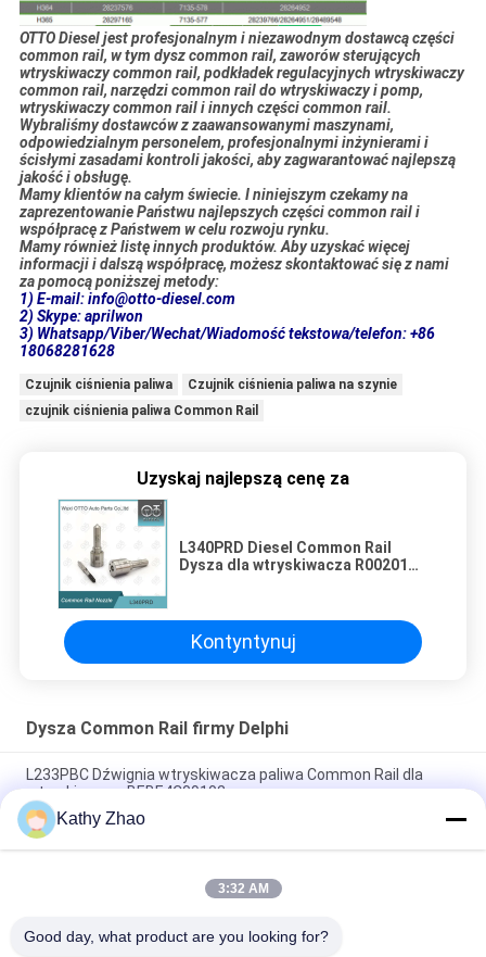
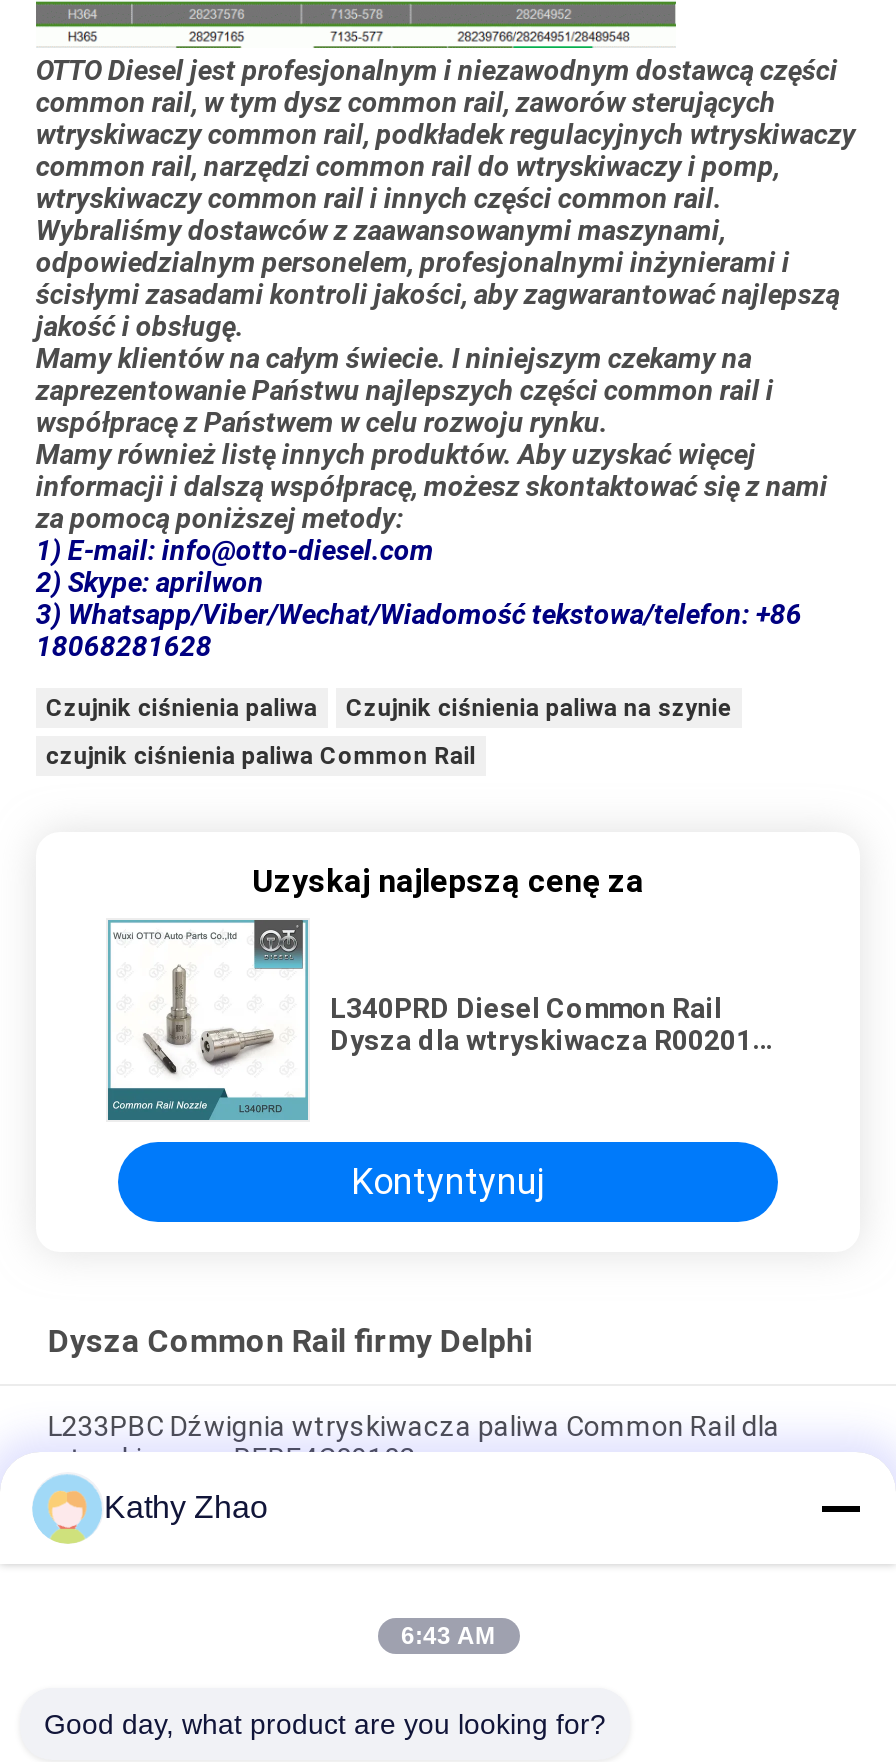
[218,881,268,896] 3:32 AM -> [401,1622,495,1650] 6:43 AM

